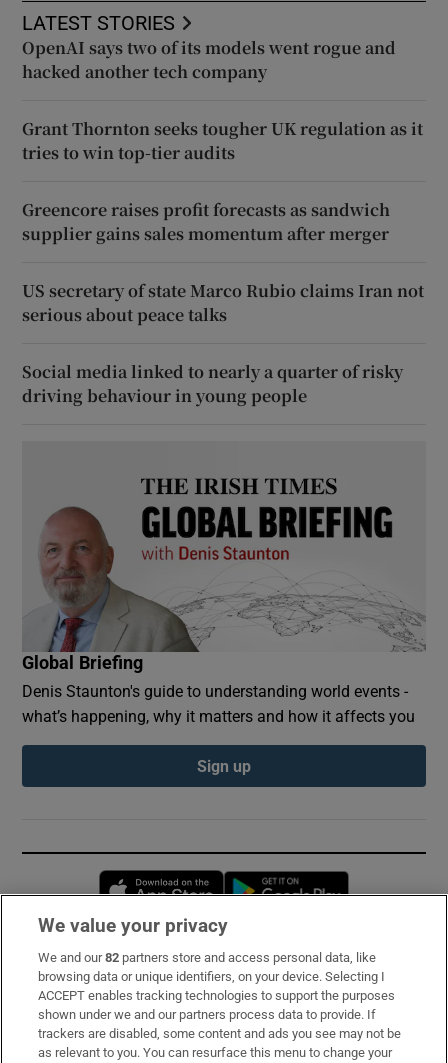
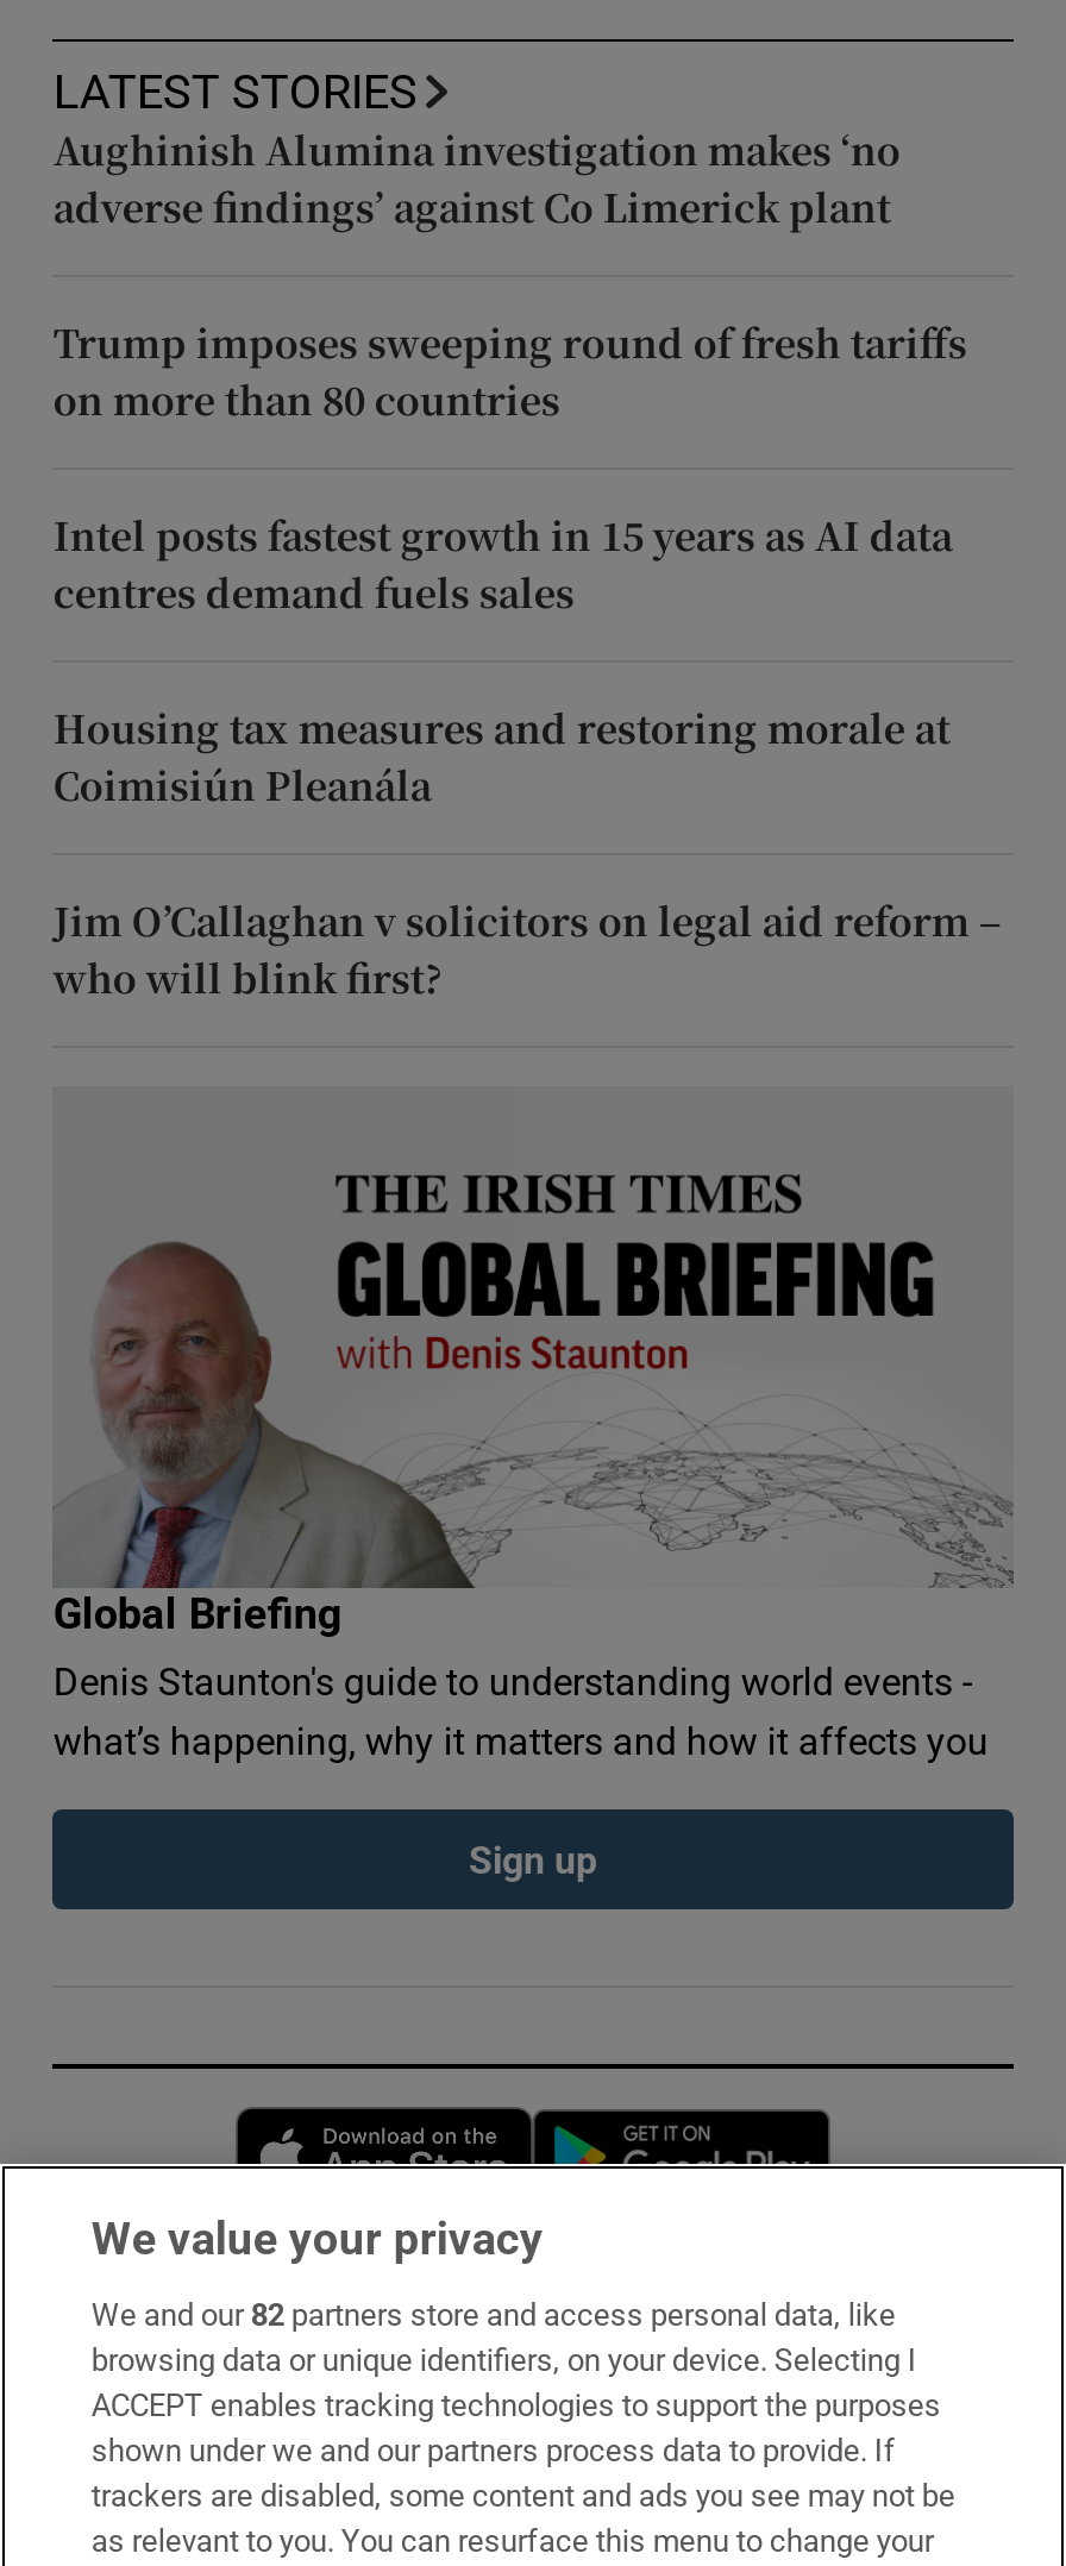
[22,36,396,83] OpenAI says two of its models went rogue and | hacked another tech company -> [53,122,900,234] Aughinish Alumina investigation makes ‘no | adverse findings’ against Co Limerick plant
[22,117,423,164] Grant Thornton seeks tougher UK regulation as it | tries to win top-tier audits -> [53,315,967,427] Trump imposes sweeping round of fresh tariffs | on more than 80 countries
[22,198,390,245] Greencore raises profit forecasts as sandwich | supplier gains sales momentum after merger -> [53,507,953,619] Intel posts fastest growth in 15 years as AI data | centres demand fuels sales
[22,279,424,326] US secretary of state Marco Rubio claims Iran not | serious about peace talks -> [53,700,950,812] Housing tax measures and restoring morale at | Coimisiún Pleanála
[22,360,403,407] Social media linked to nearly a quarter of risky | driving behaviour in young people -> [53,893,1000,1005] Jim O’Callaghan v solicitors on legal aid reform – | who will blink first?

